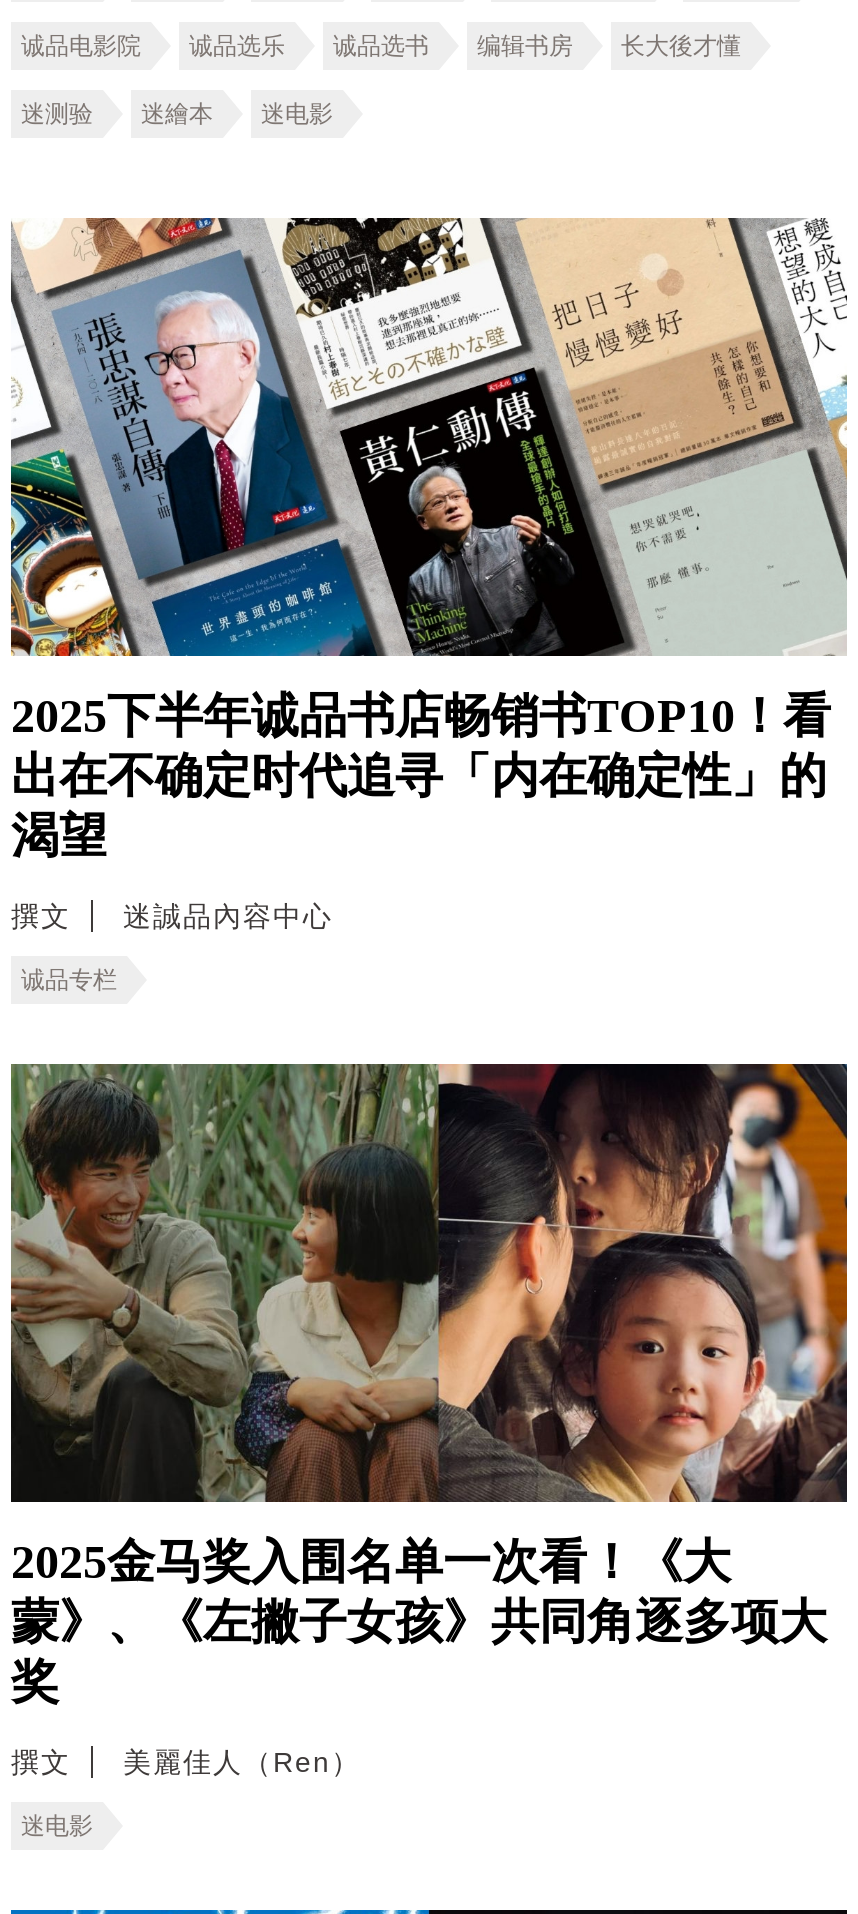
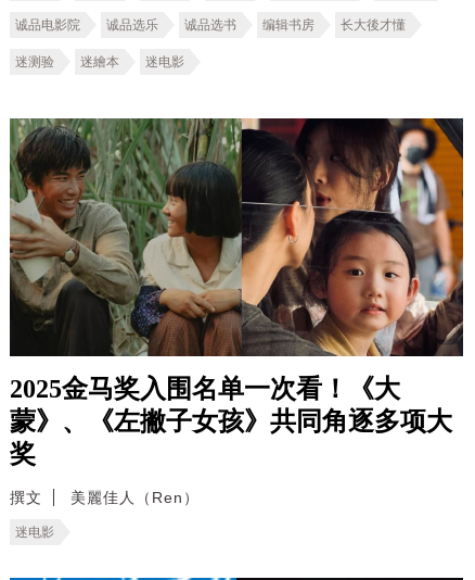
[9,216,849,993] [image] | 2025下半年诚品书店畅销书TOP10！看 | 出在不确定时代追寻「内在确定性」的 | 渴望 | 撰文 | 迷誠品內容中心 | 诚品专栏 -> none

